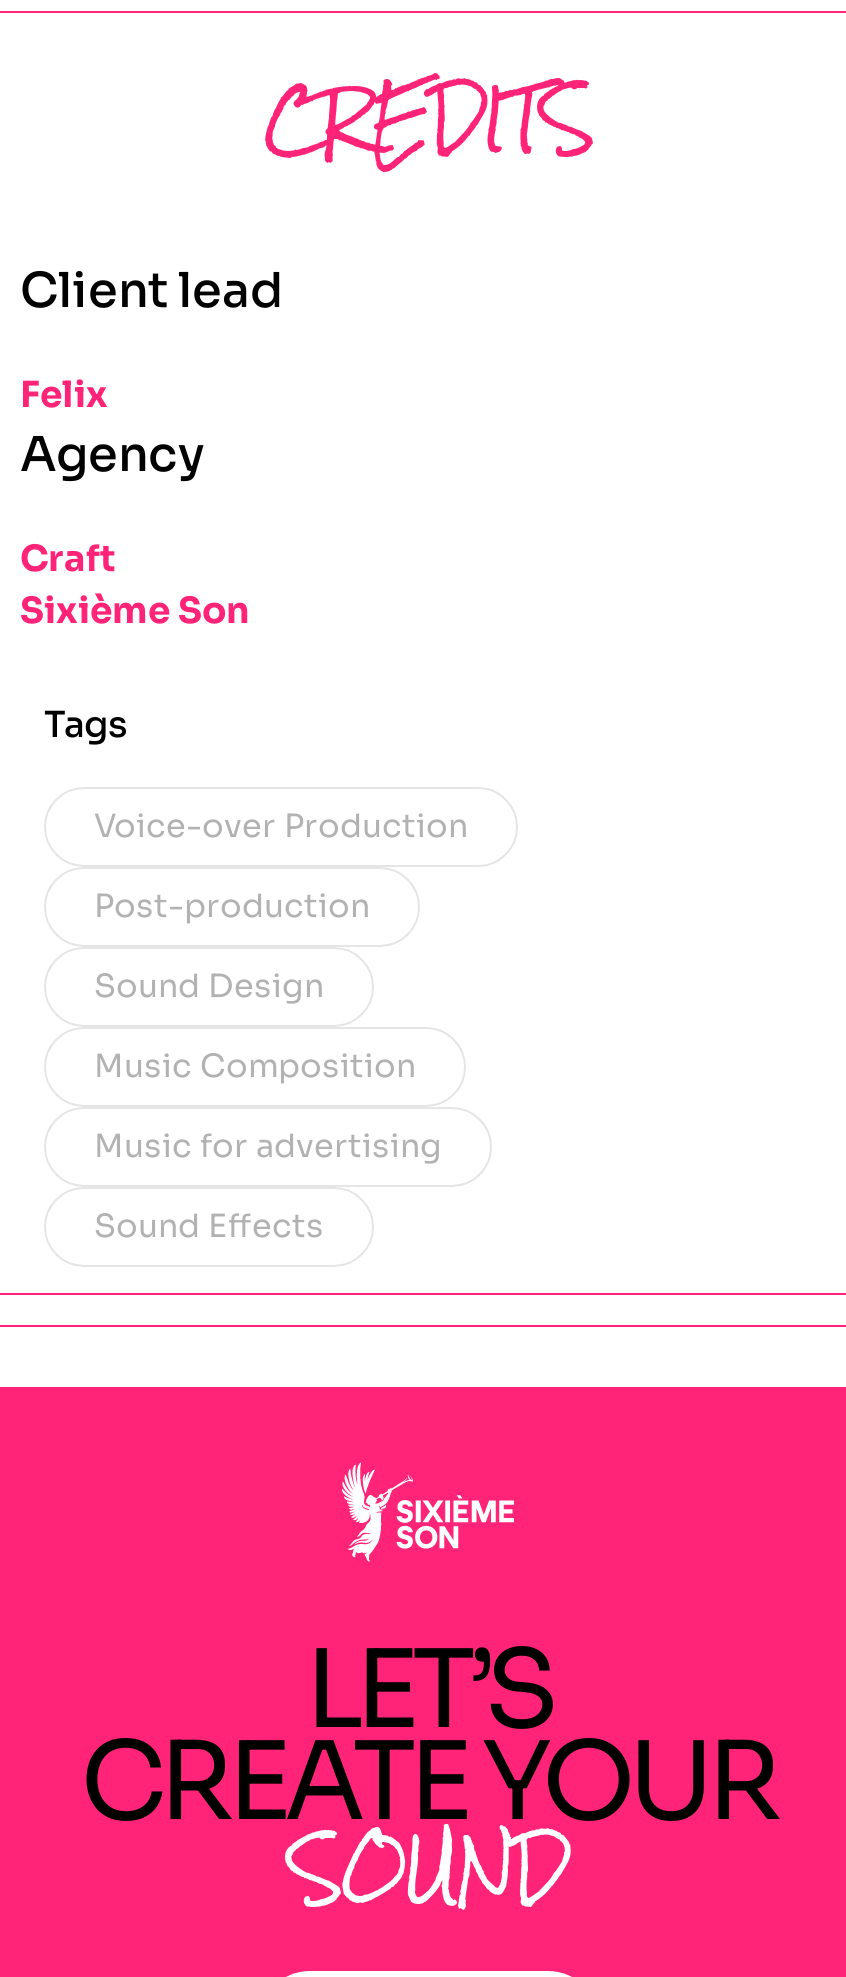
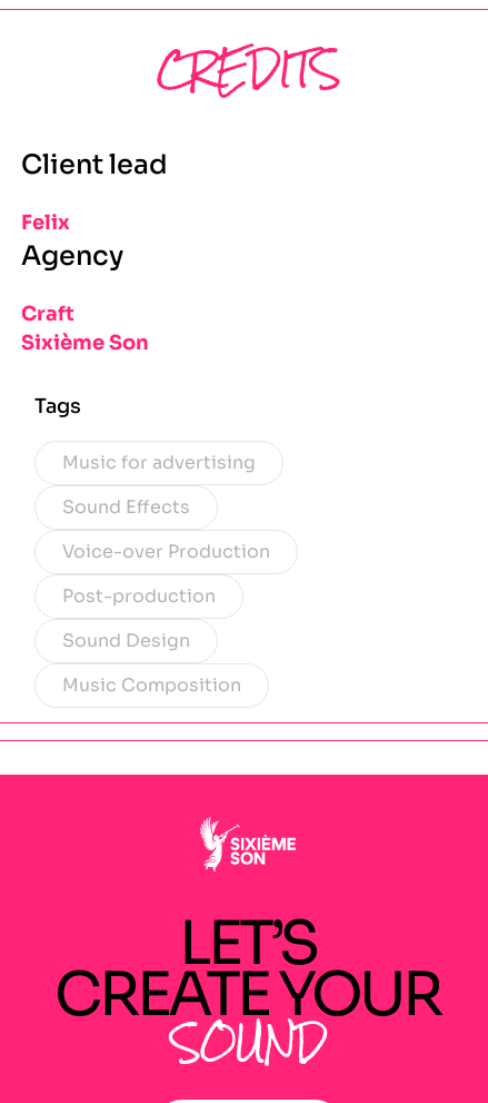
moved [94,805,468,1087] -> [62,540,270,697]: Voice-over Production | Post-production | Sound Design | Music Composition
moved [94,1125,442,1247] -> [62,451,256,519]: Music for advertising | Sound Effects

